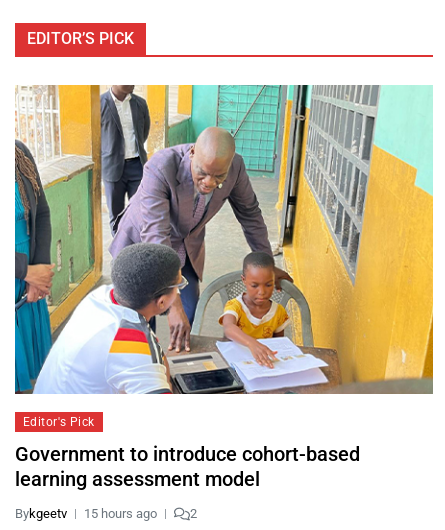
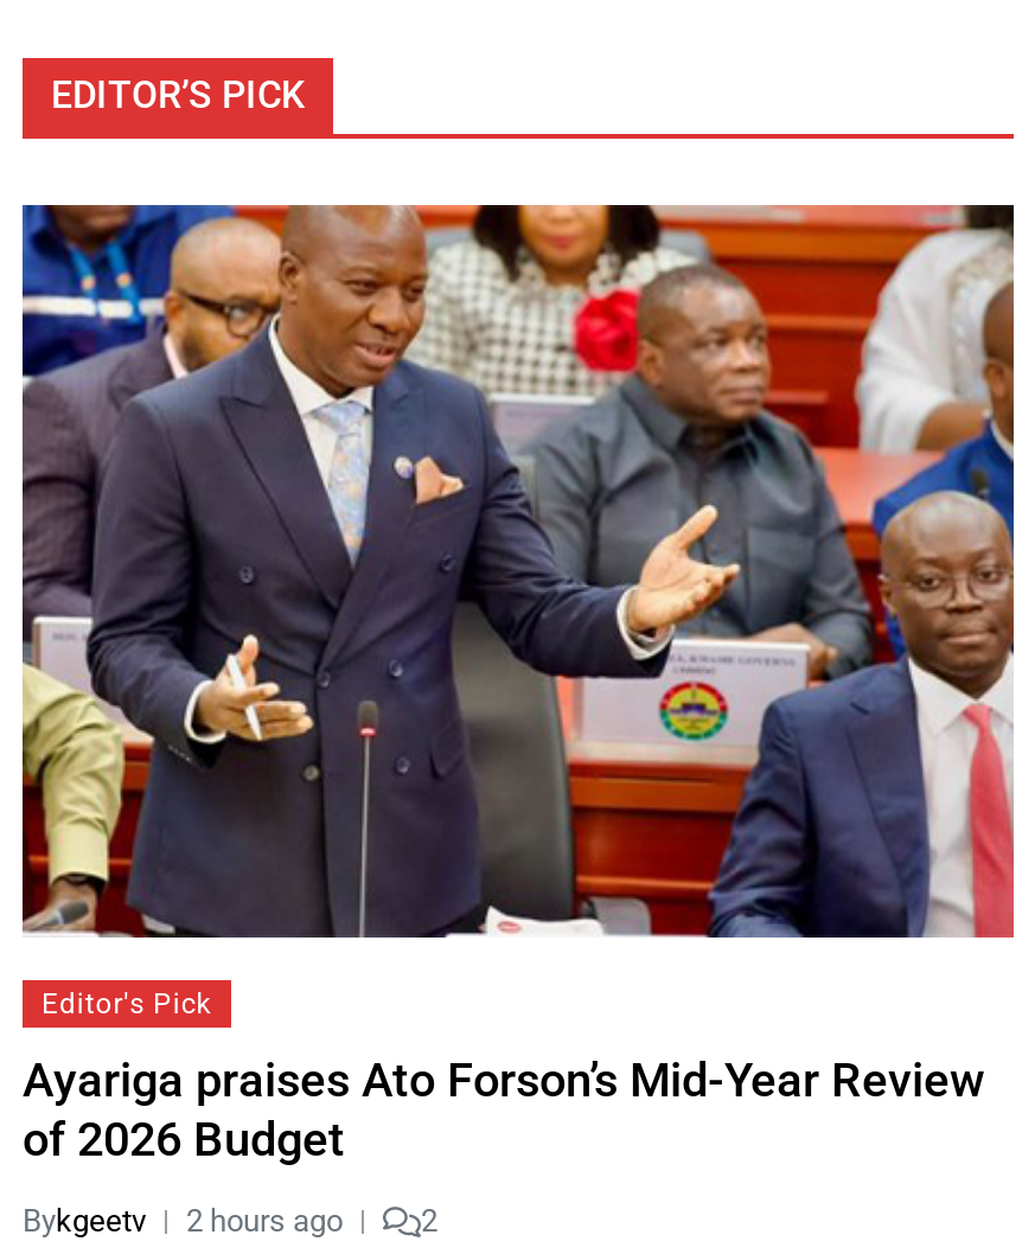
[14,84,434,395] [image] -> [20,203,1016,940] [image]
[15,442,360,491] Government to introduce cohort-based | learning assessment model -> [23,1052,985,1168] Ayariga praises Ato Forson’s Mid-Year Review | of 2026 Budget
[15,506,157,521] Bykgeetv 15 hours ago -> [23,1204,343,1240] Bykgeetv 2 hours ago

